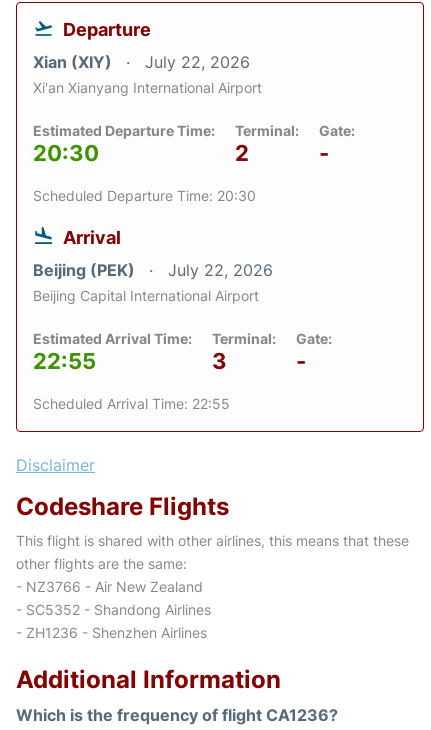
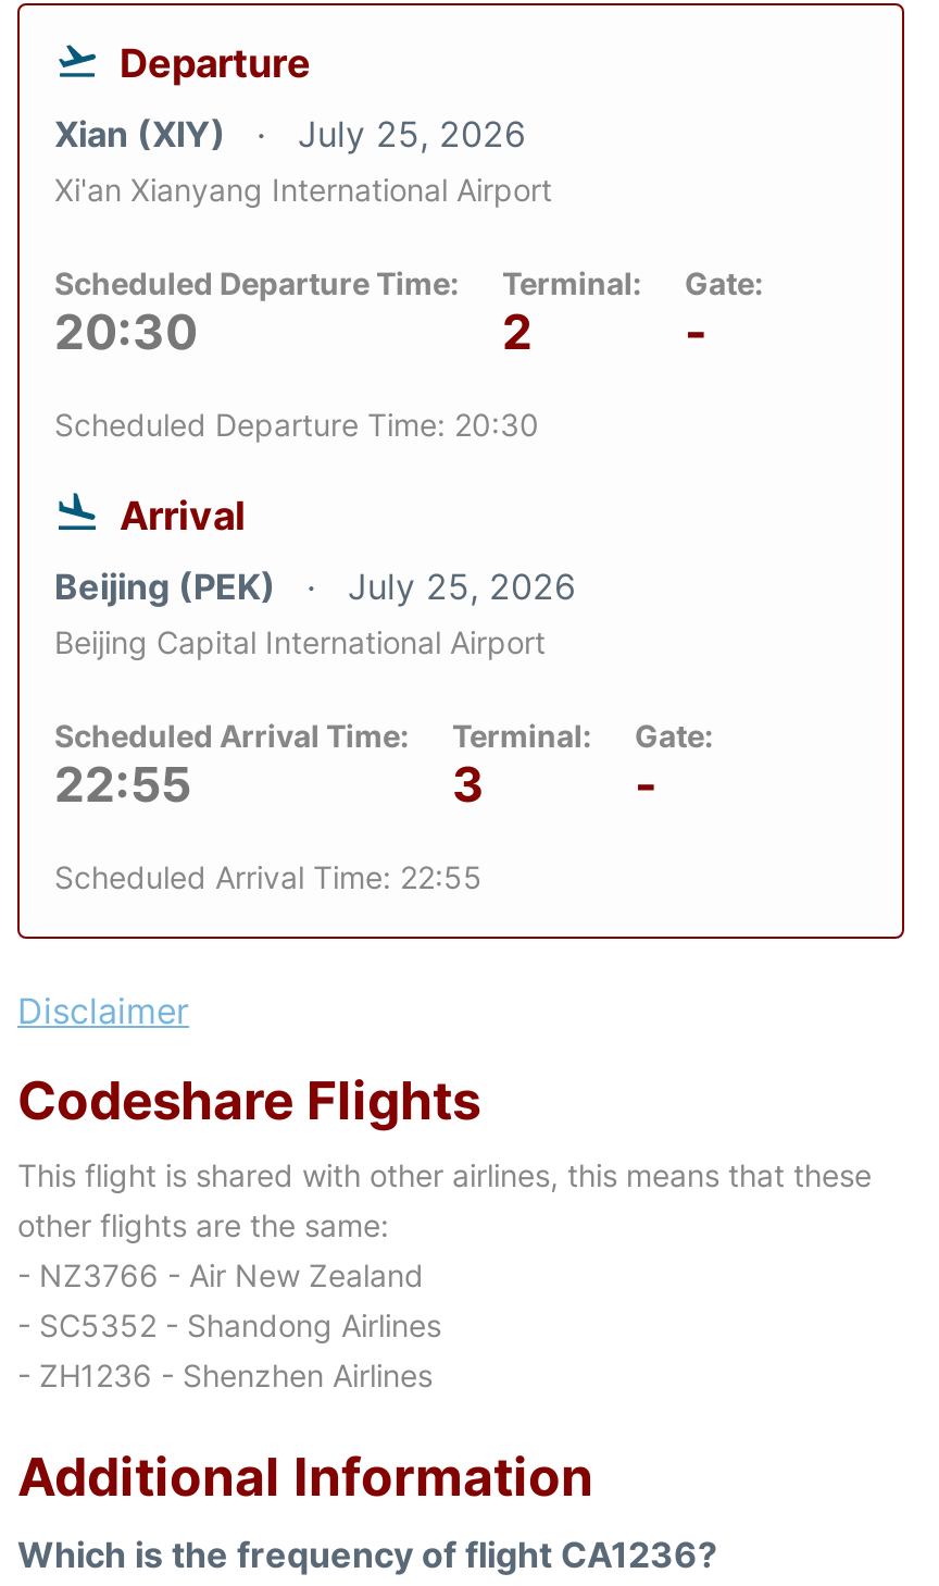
[33,52,250,72] Xian (XIY) July 22, 2026 -> [54,112,526,156] Xian (XIY) July 25, 2026
[33,122,215,139] Estimated Departure Time: -> [54,264,459,301] Scheduled Departure Time:
[33,260,273,280] Beijing (PEK) July 22, 2026 -> [54,565,576,608] Beijing (PEK) July 25, 2026
[33,330,192,347] Estimated Arrival Time: -> [54,717,409,754] Scheduled Arrival Time:

